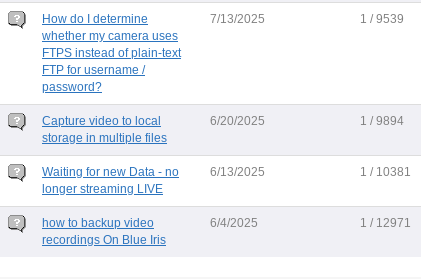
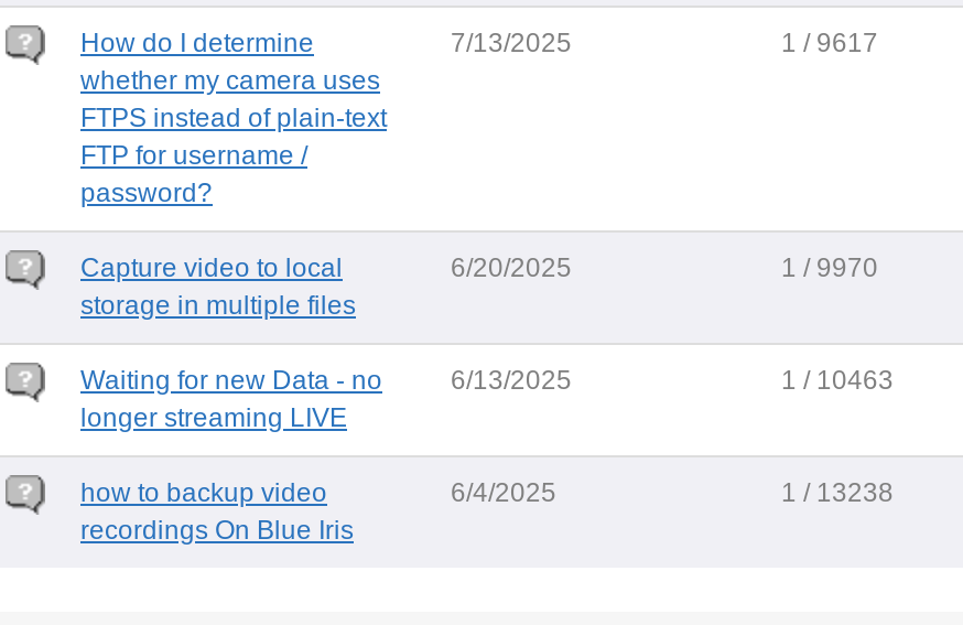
[360,12,404,26] 1 / 9539 -> [781,28,878,58] 1 / 9617
[360,114,404,128] 1 / 9894 -> [781,252,878,283] 1 / 9970
[360,165,411,179] 1 / 10381 -> [781,365,894,396] 1 / 10463
[360,216,411,230] 1 / 12971 -> [781,477,894,508] 1 / 13238

